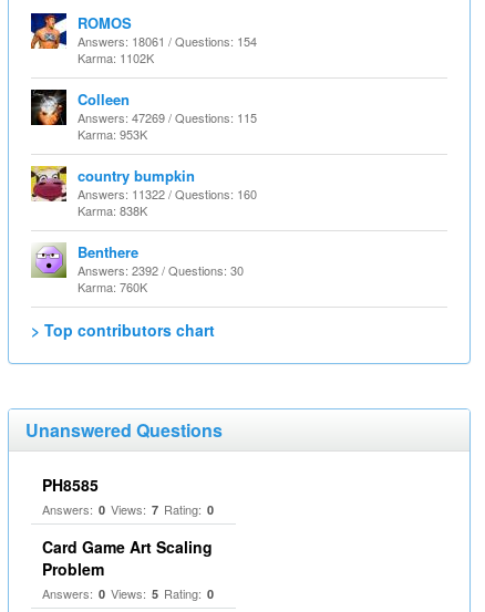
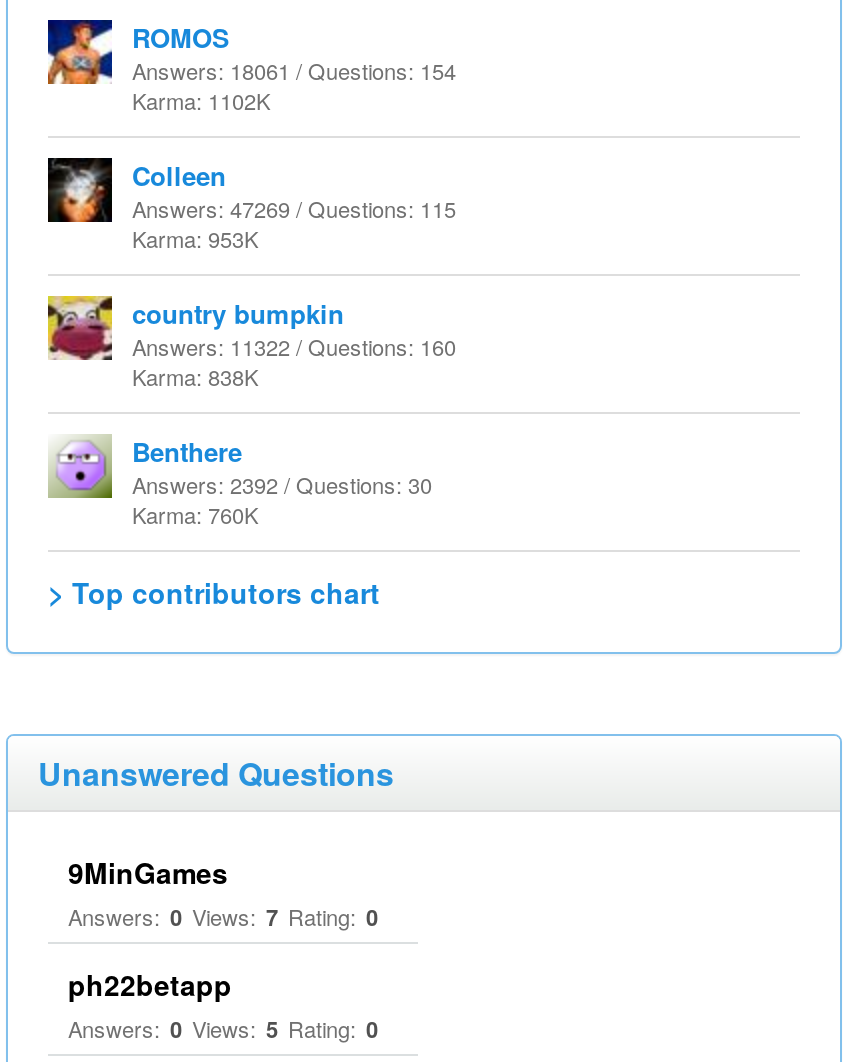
[42,474,99,496] PH8585 -> [68,852,228,892] 9MinGames
[42,536,213,580] Card Game Art Scaling | Problem -> [68,964,232,1004] ph22betapp

